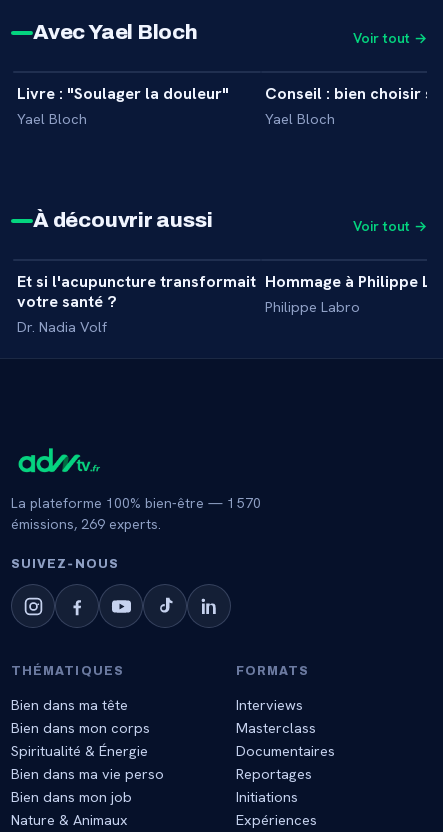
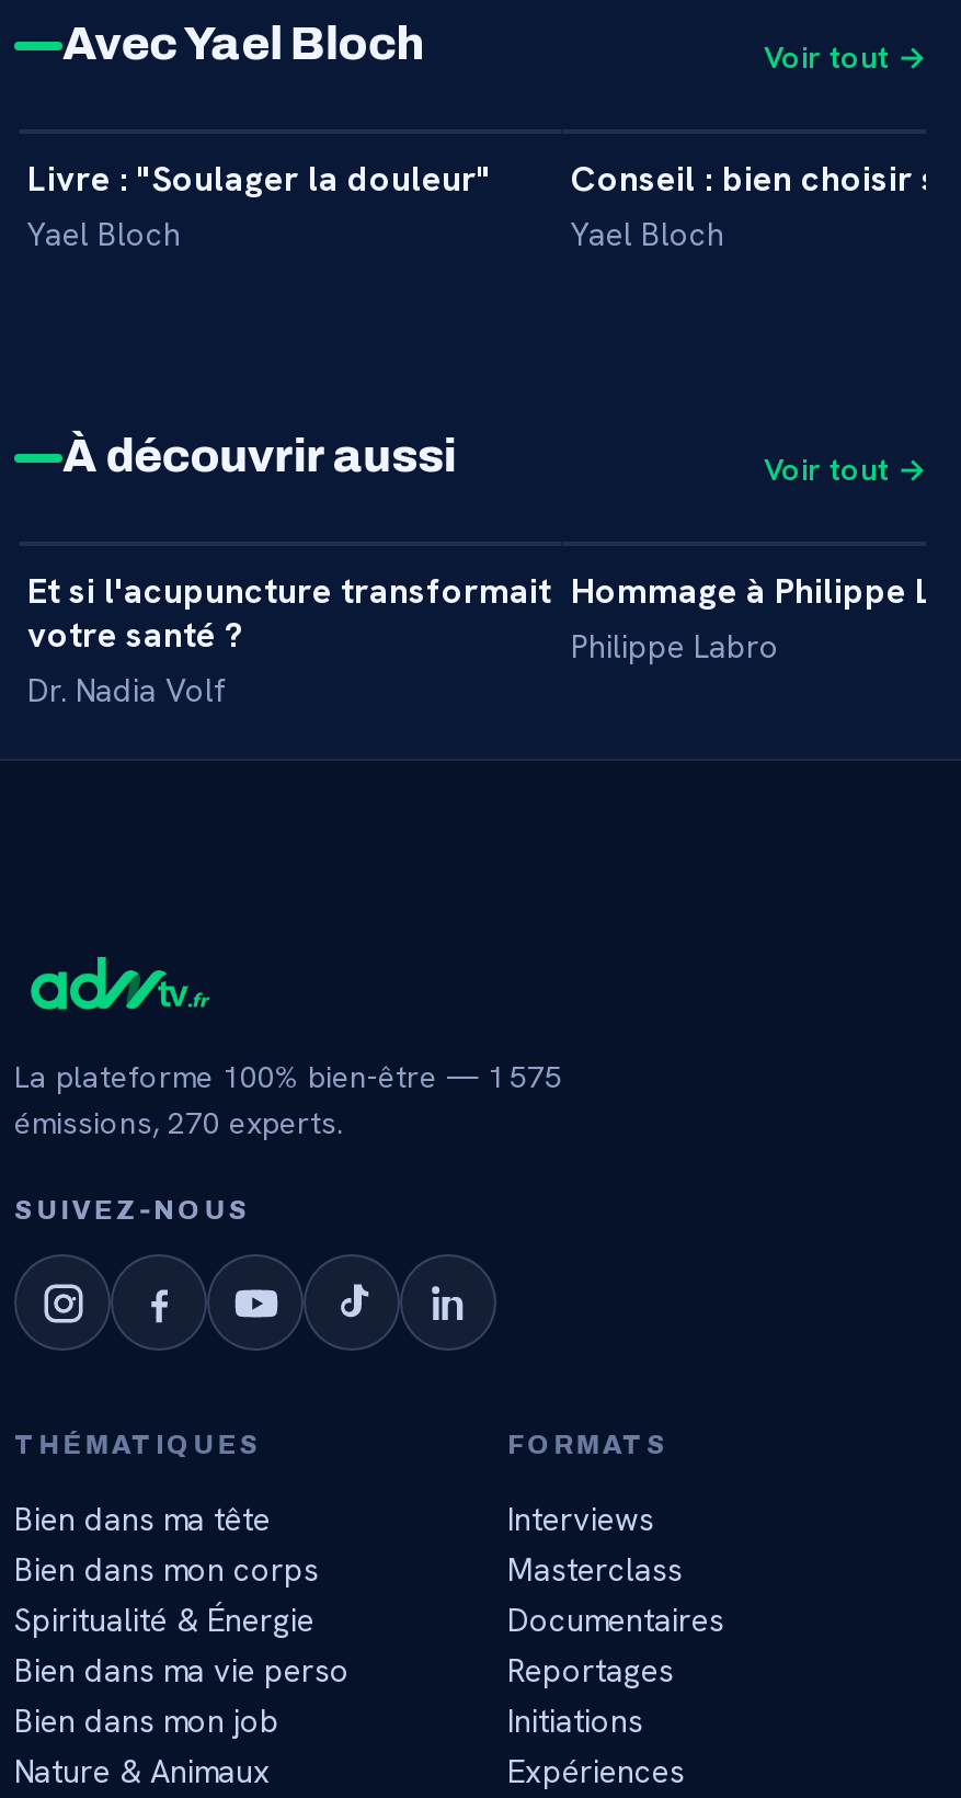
[11,494,261,512] La plateforme 100% bien-être — 1 570 -> [14,1057,562,1096] La plateforme 100% bien-être — 1 575
[11,515,161,533] émissions, 269 experts. -> [14,1103,343,1142] émissions, 270 experts.

